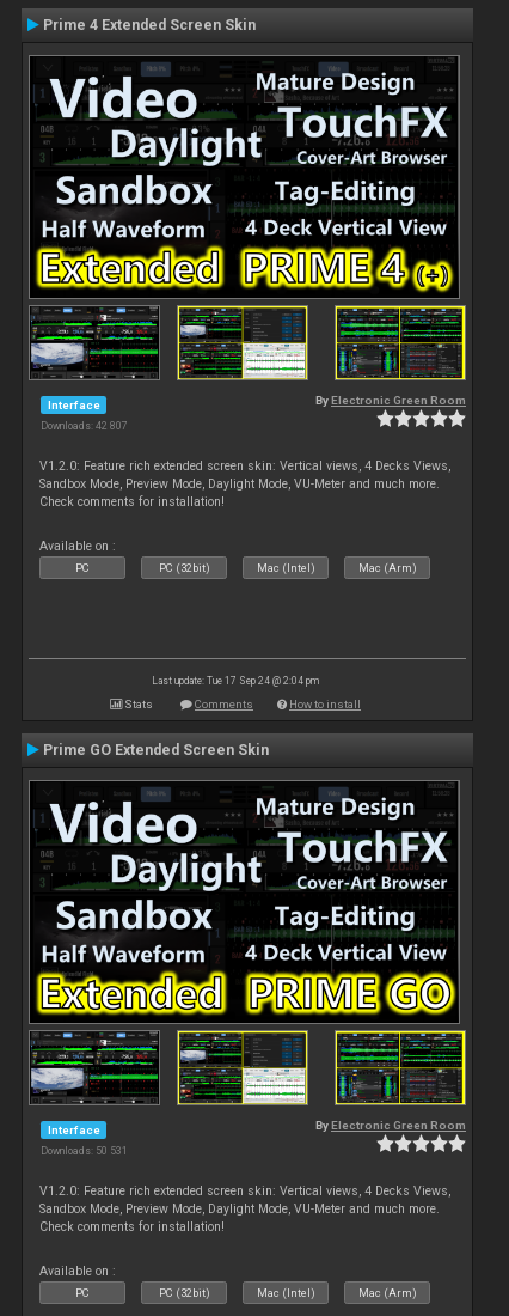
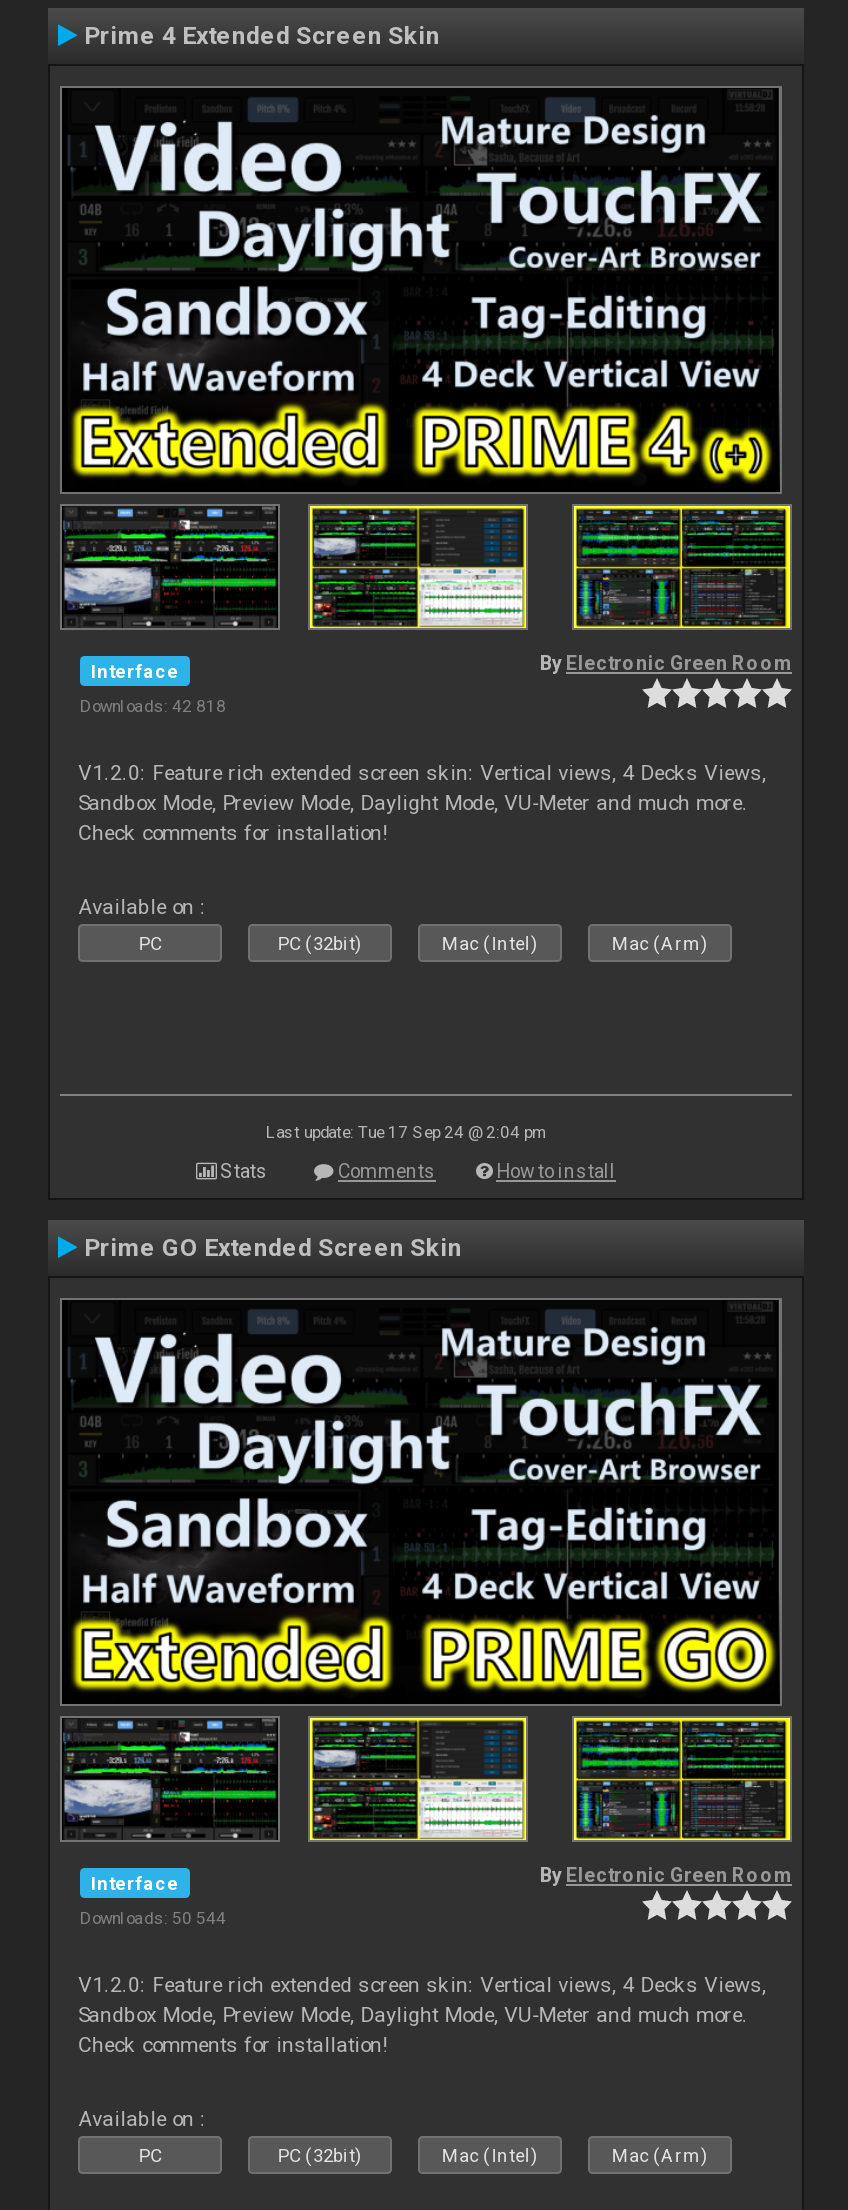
[41,421,128,432] Downloads: 42 807 -> [80,697,226,717] Downloads: 42 818
[41,1146,128,1157] Downloads: 50 531 -> [80,1909,226,1929] Downloads: 50 544

